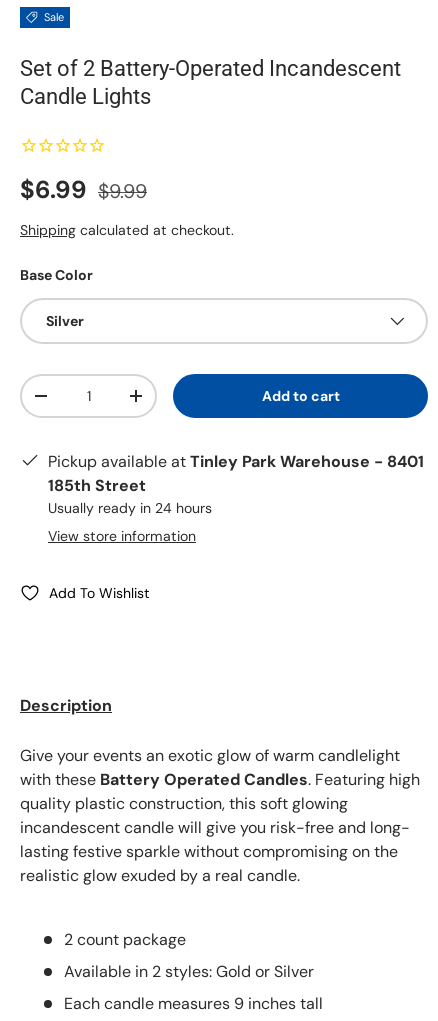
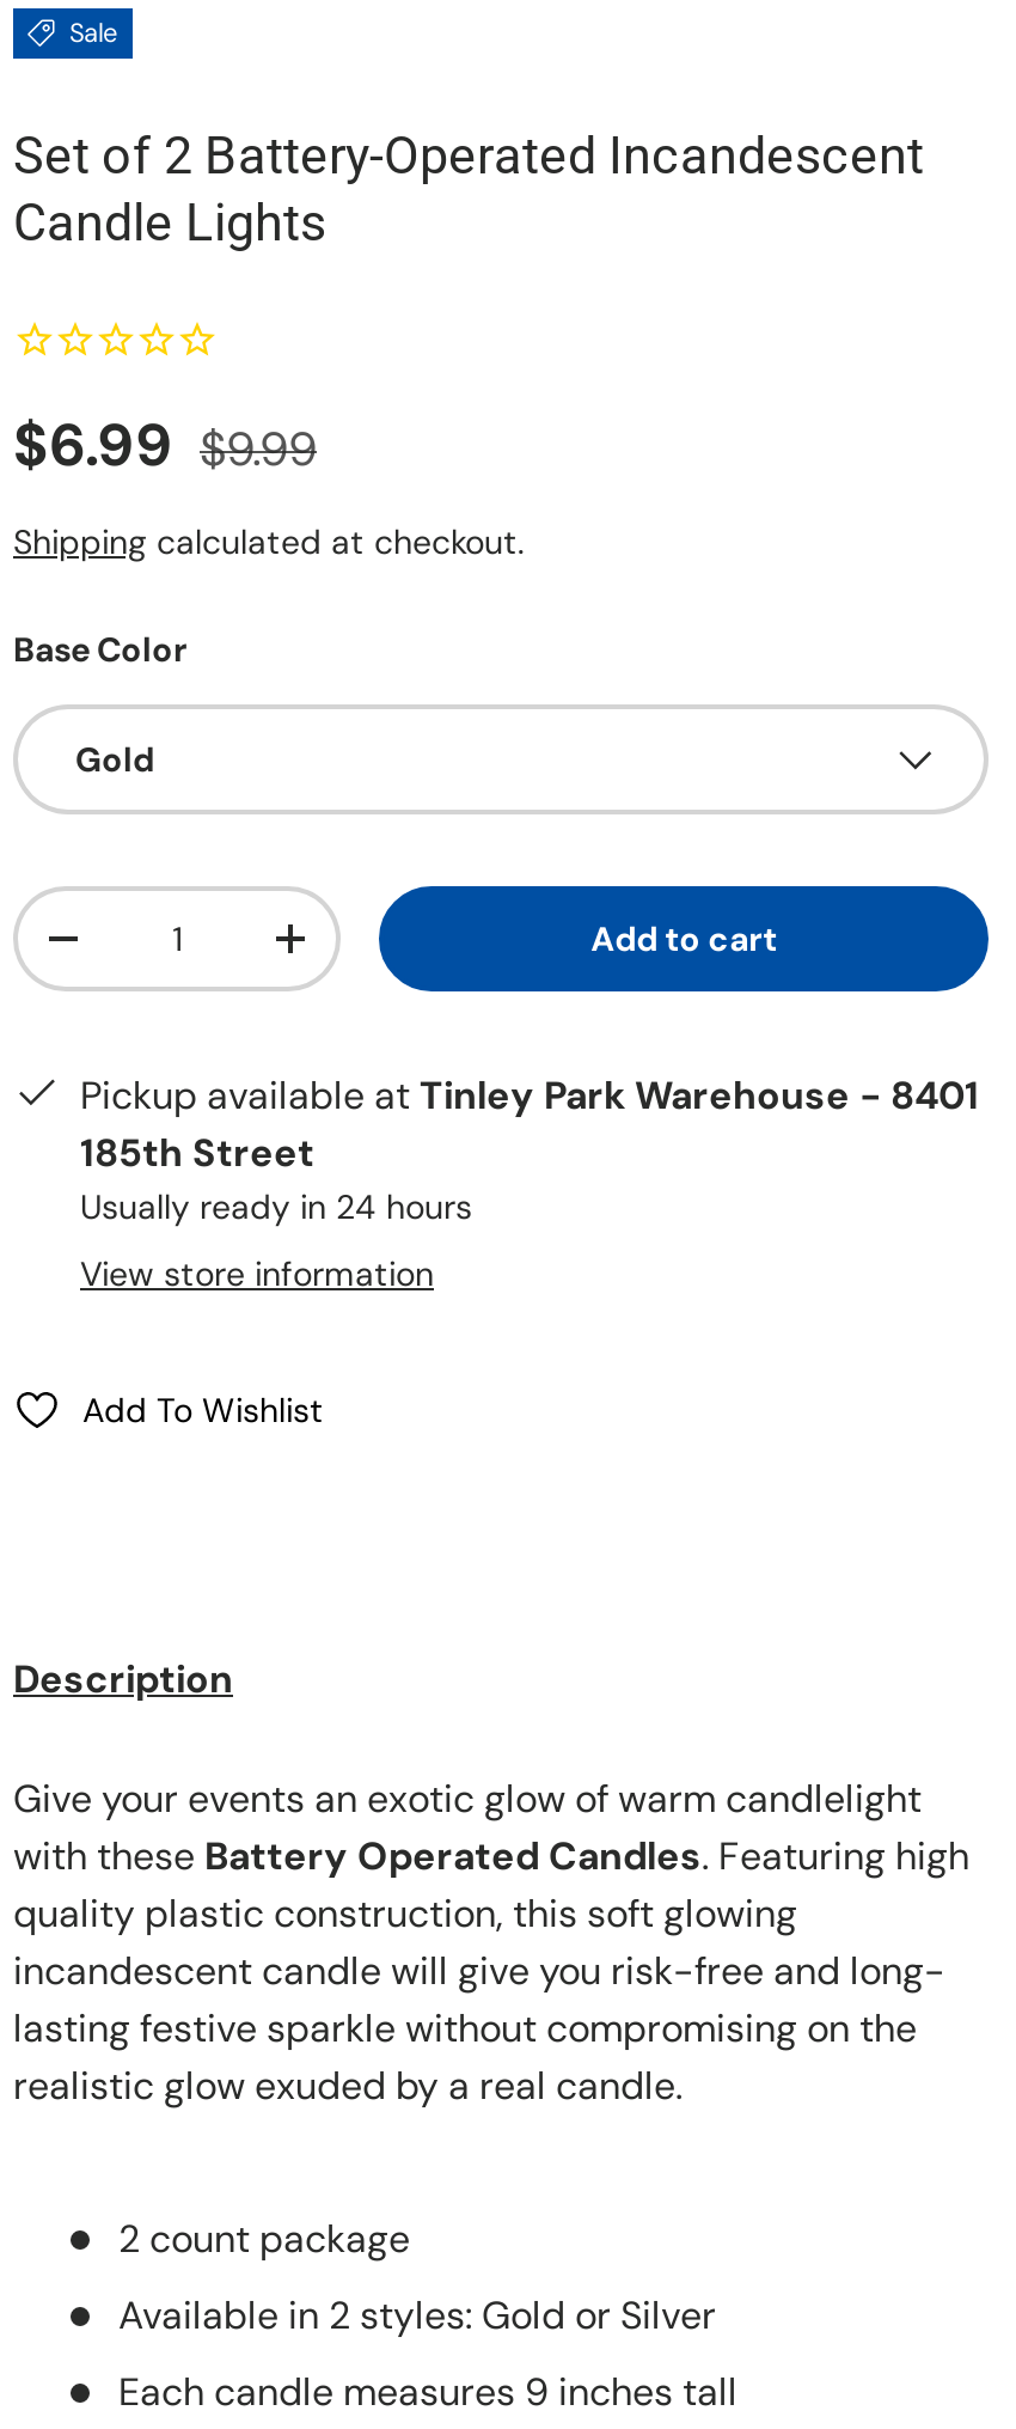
[46,312,84,330] Silver -> [75,737,154,780] Gold

